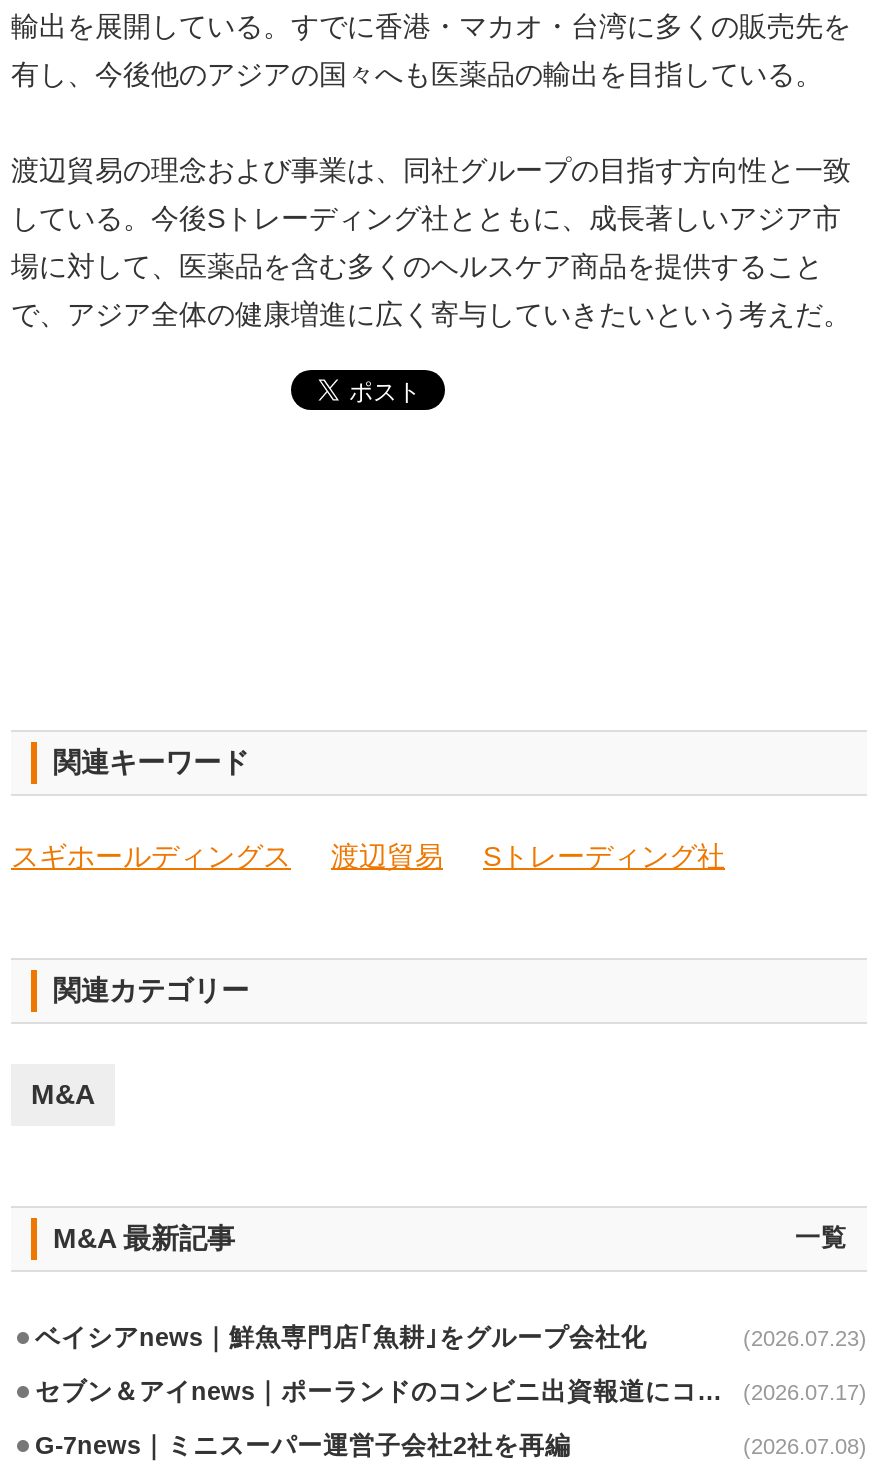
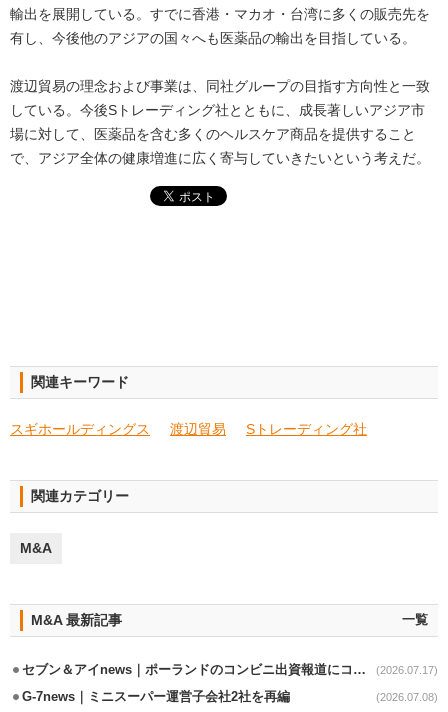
[35,1324,867,1352] ベイシアnews｜鮮魚専門店｢魚耕｣をグループ会社化 | (2026.07.23) -> none

